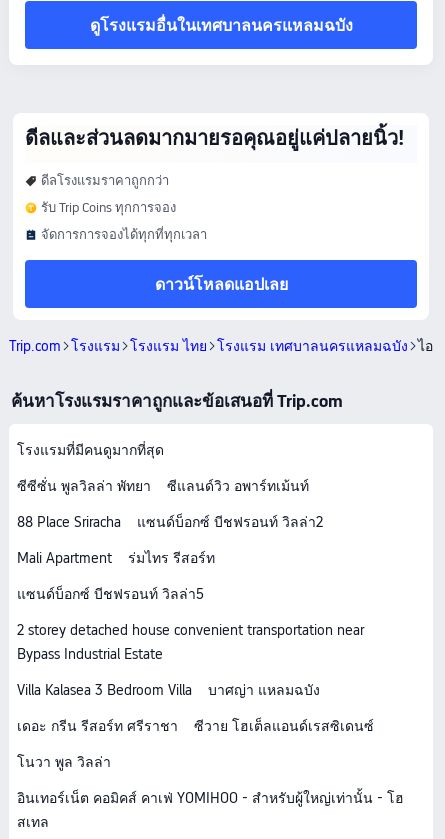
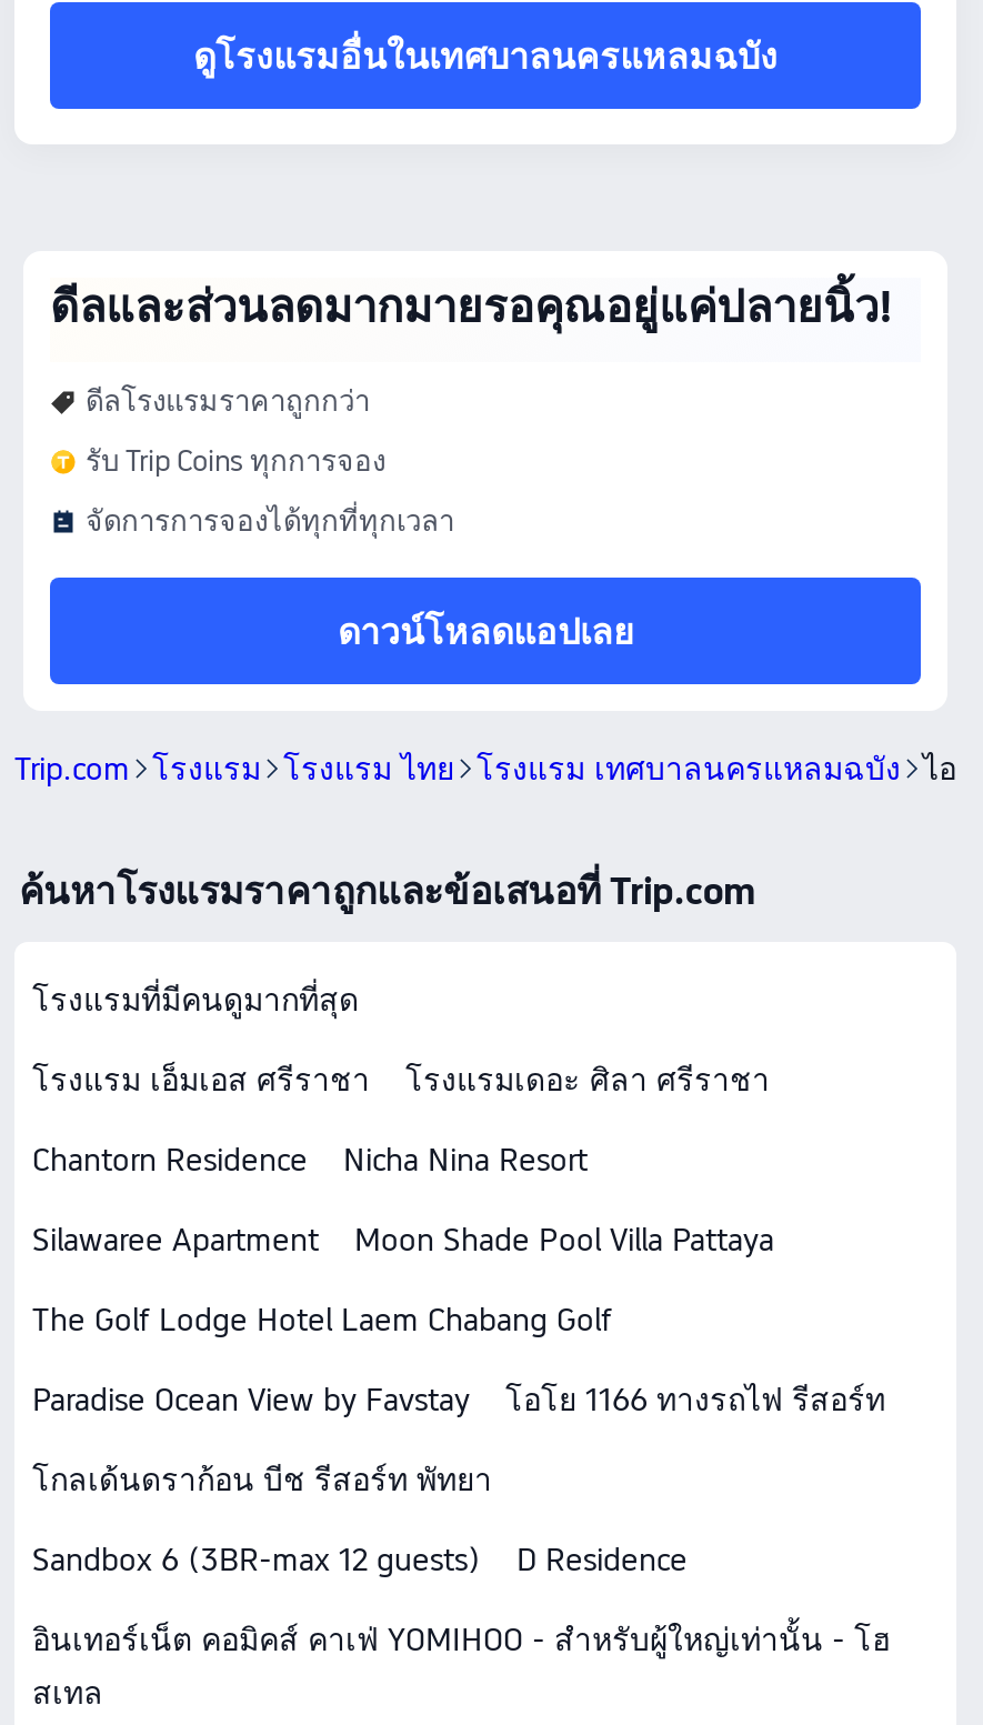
[17,478,374,770] ซีซีซั่น พูลวิลล่า พัทยา | ซีแลนด์วิว อพาร์ทเม้นท์ | 88 Place Sriracha | แซนด์บ็อกซ์ บีชฟรอนท์ วิลล่า2 | Mali Apartment | ร่มไทร รีสอร์ท | แซนด์บ็อกซ์ บีชฟรอนท์ วิลล่า5 | 2 storey detached house convenient transportation near | Bypass Industrial Estate | Villa Kalasea 3 Bedroom Villa | บาศญ่า แหลมฉบัง | เดอะ กรีน รีสอร์ท ศรีราชา | ซีวาย โฮเต็ลแอนด์เรสซิเดนซ์ | โนวา พูล วิลล่า -> [32,1062,885,1577] โรงแรม เอ็มเอส ศรีราชา | โรงแรมเดอะ ศิลา ศรีราชา | Chantorn Residence | Nicha Nina Resort | Silawaree Apartment | Moon Shade Pool Villa Pattaya | The Golf Lodge Hotel Laem Chabang Golf | Paradise Ocean View by Favstay | โอโย 1166 ทางรถไฟ รีสอร์ท | โกลเด้นดราก้อน บีช รีสอร์ท พัทยา | Sandbox 6 (3BR-max 12 guests) | D Residence

